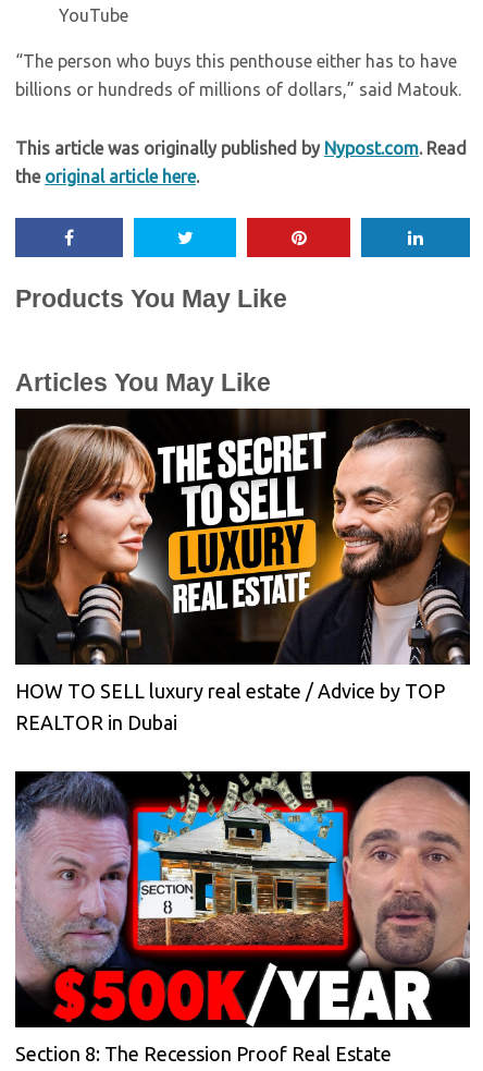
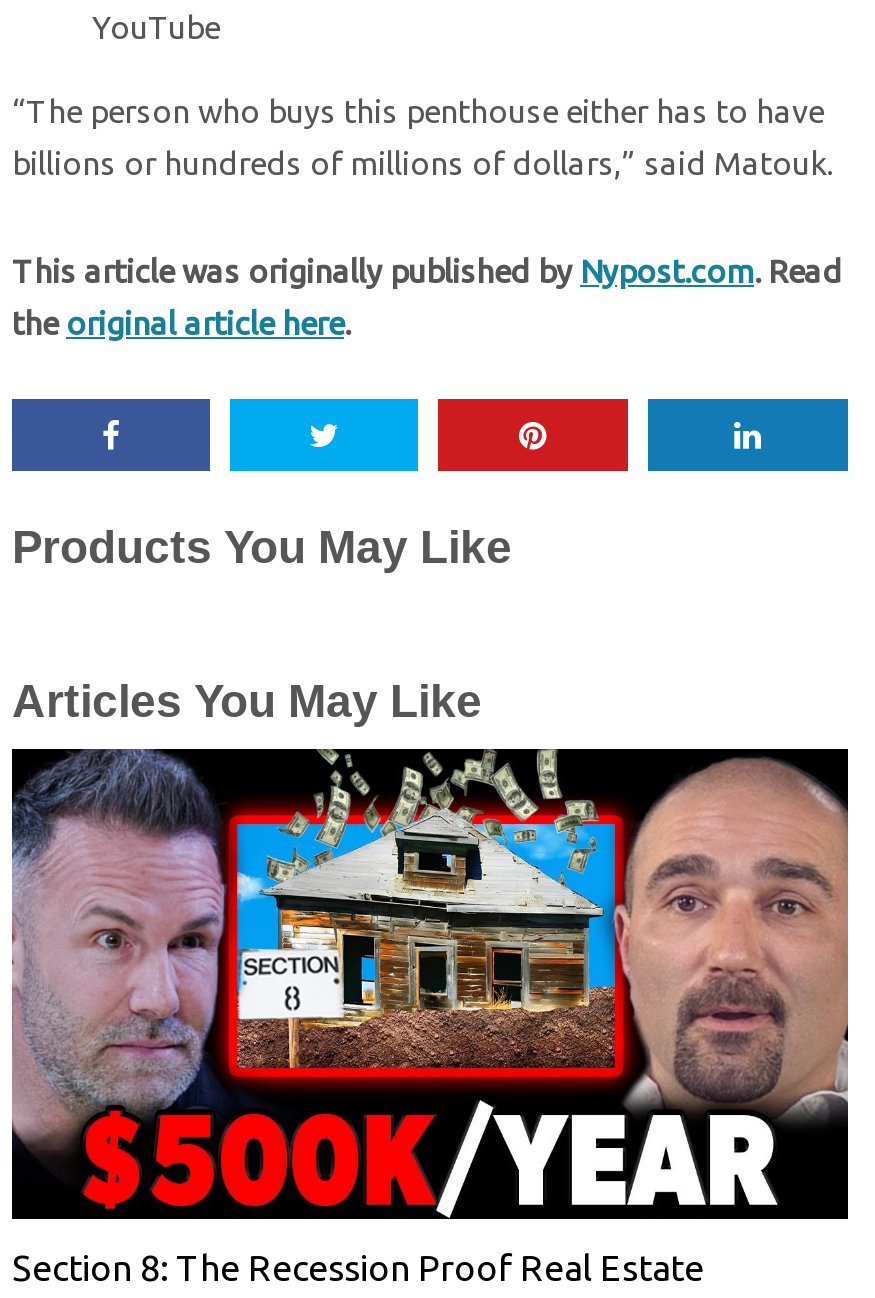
[14,407,471,733] [image] | HOW TO SELL luxury real estate / Advice by TOP | REALTOR in Dubai -> none

